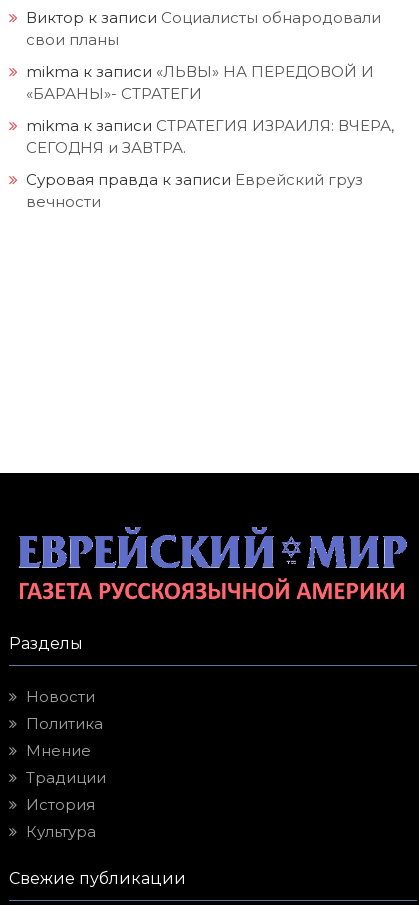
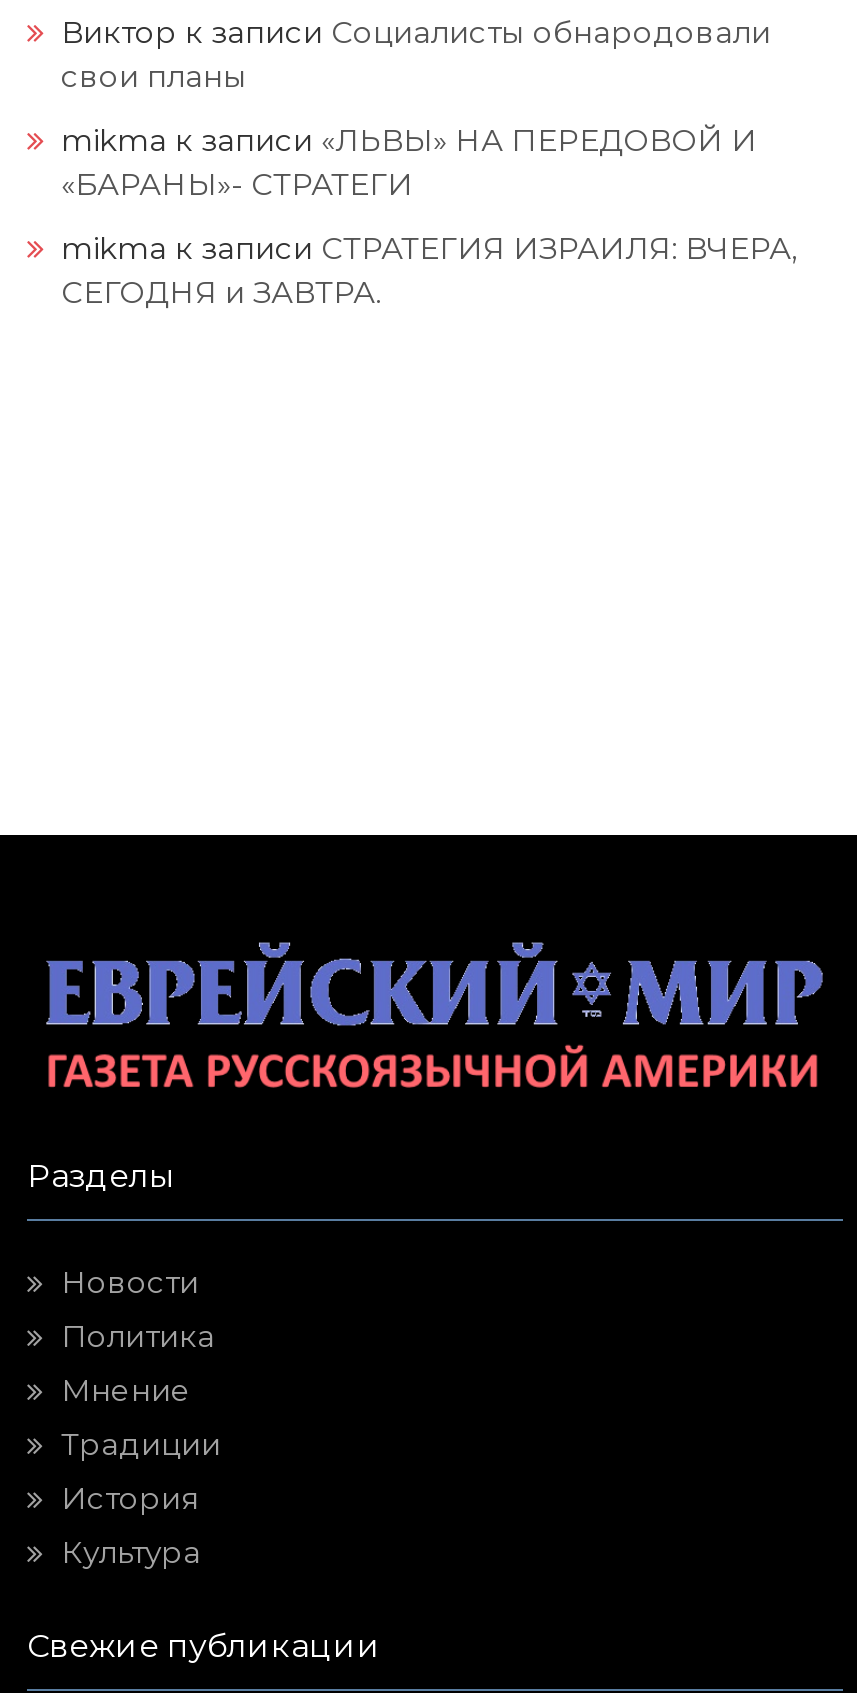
[26,170,363,211] Суровая правда к записи Еврейский груз | вечности -> none

